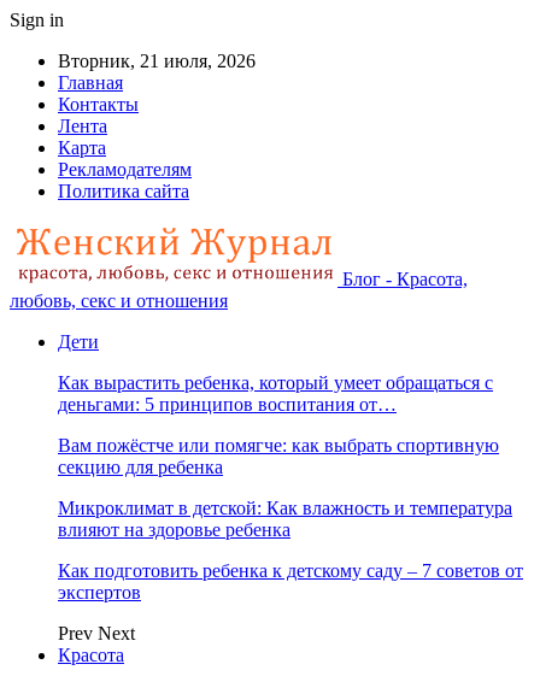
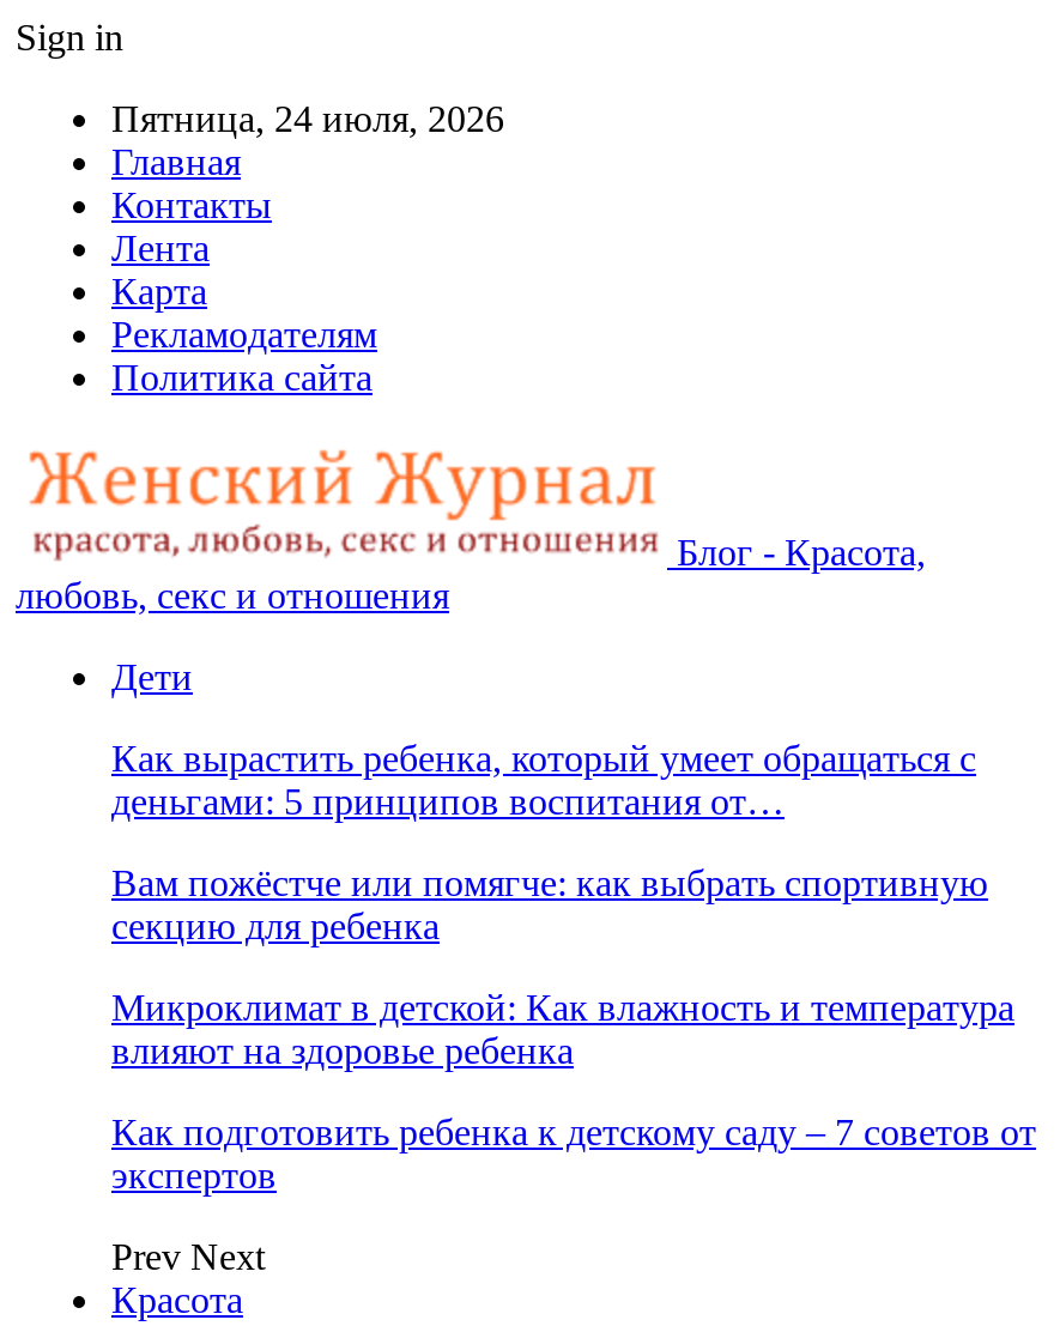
[58,51,256,71] Вторник, 21 июля, 2026 -> [111,98,504,139] Пятница, 24 июля, 2026

